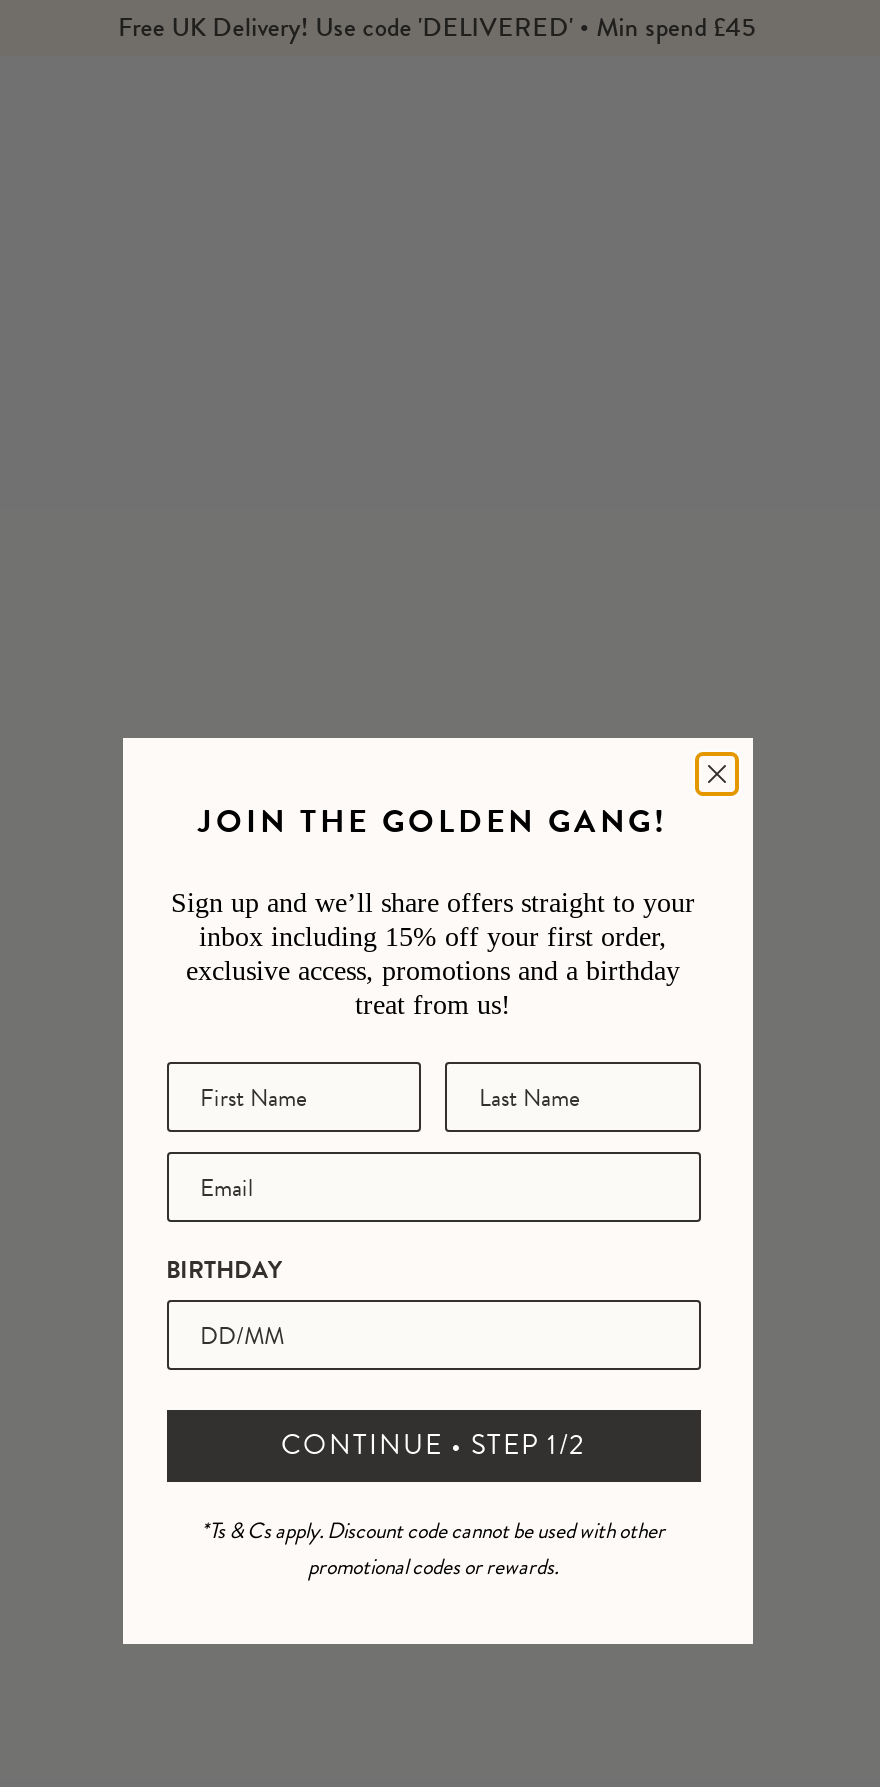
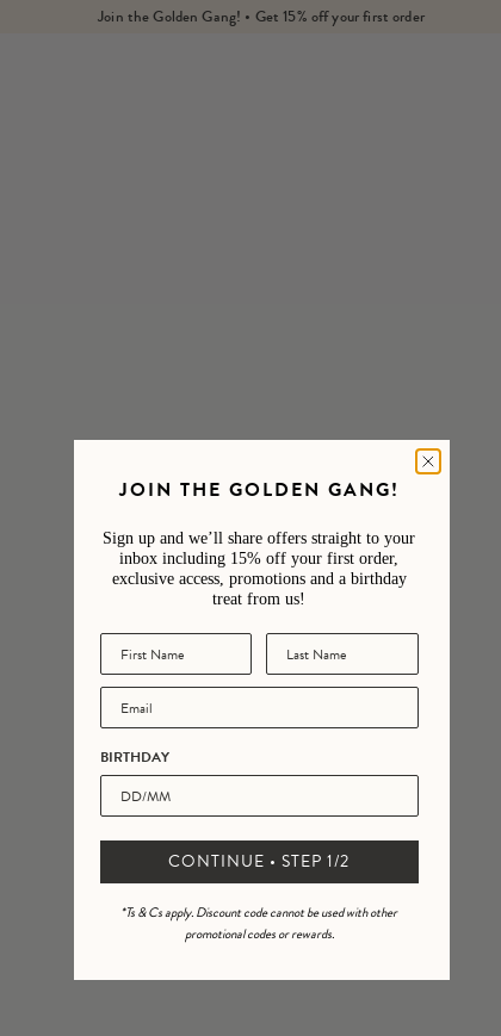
[118,10,756,46] Free UK Delivery! Use code 'DELIVERED' • Min spend £45 -> [98,6,425,27] Join the Golden Gang! • Get 15% off your first order

